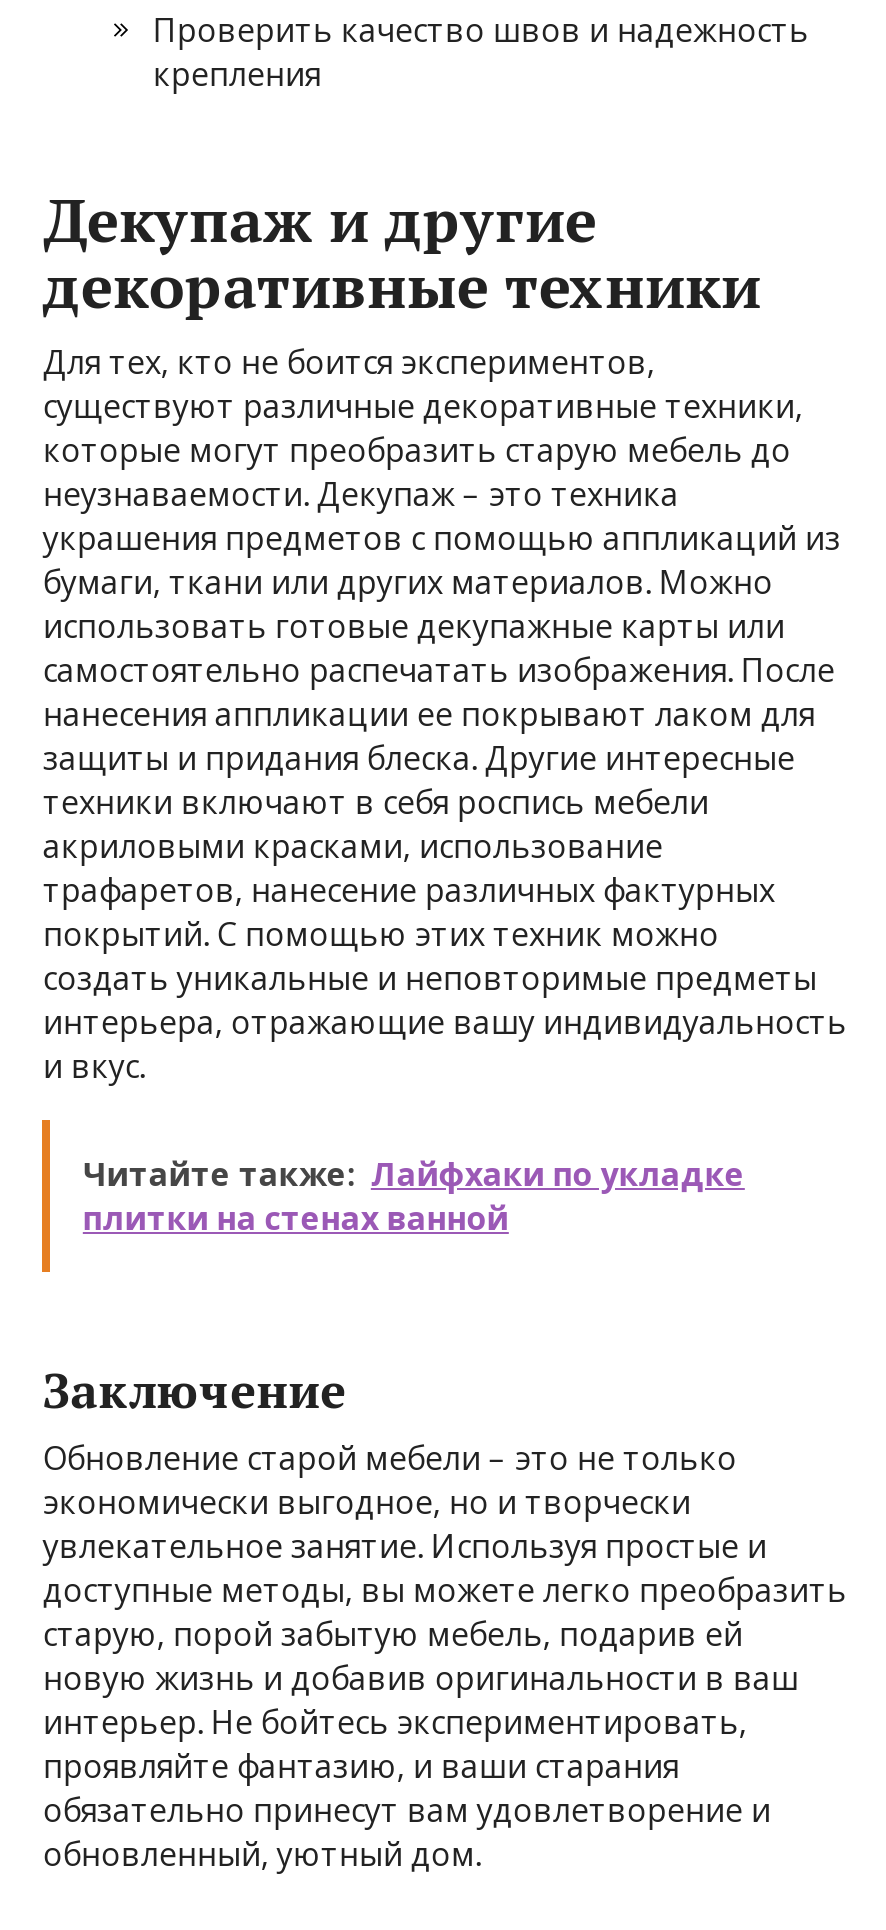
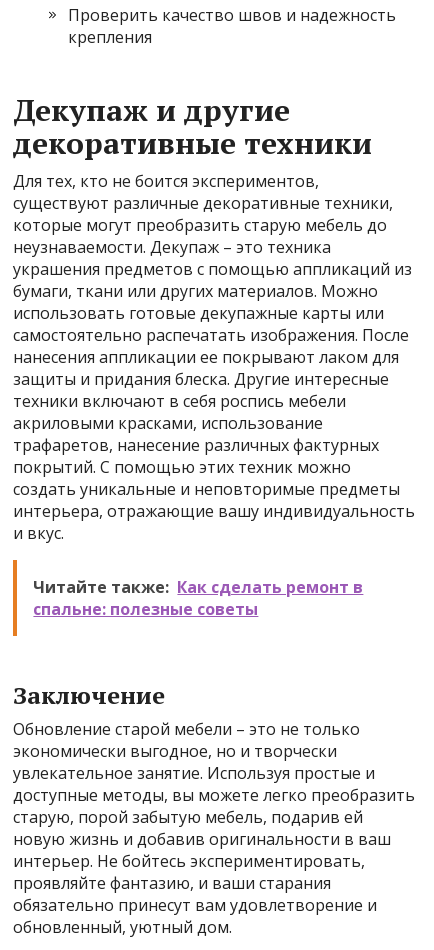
[83,1152,745,1240] Читайте также: Лайфхаки по укладке | плитки на стенах ванной -> [33,576,363,620] Читайте также: Как сделать ремонт в | спальне: полезные советы

